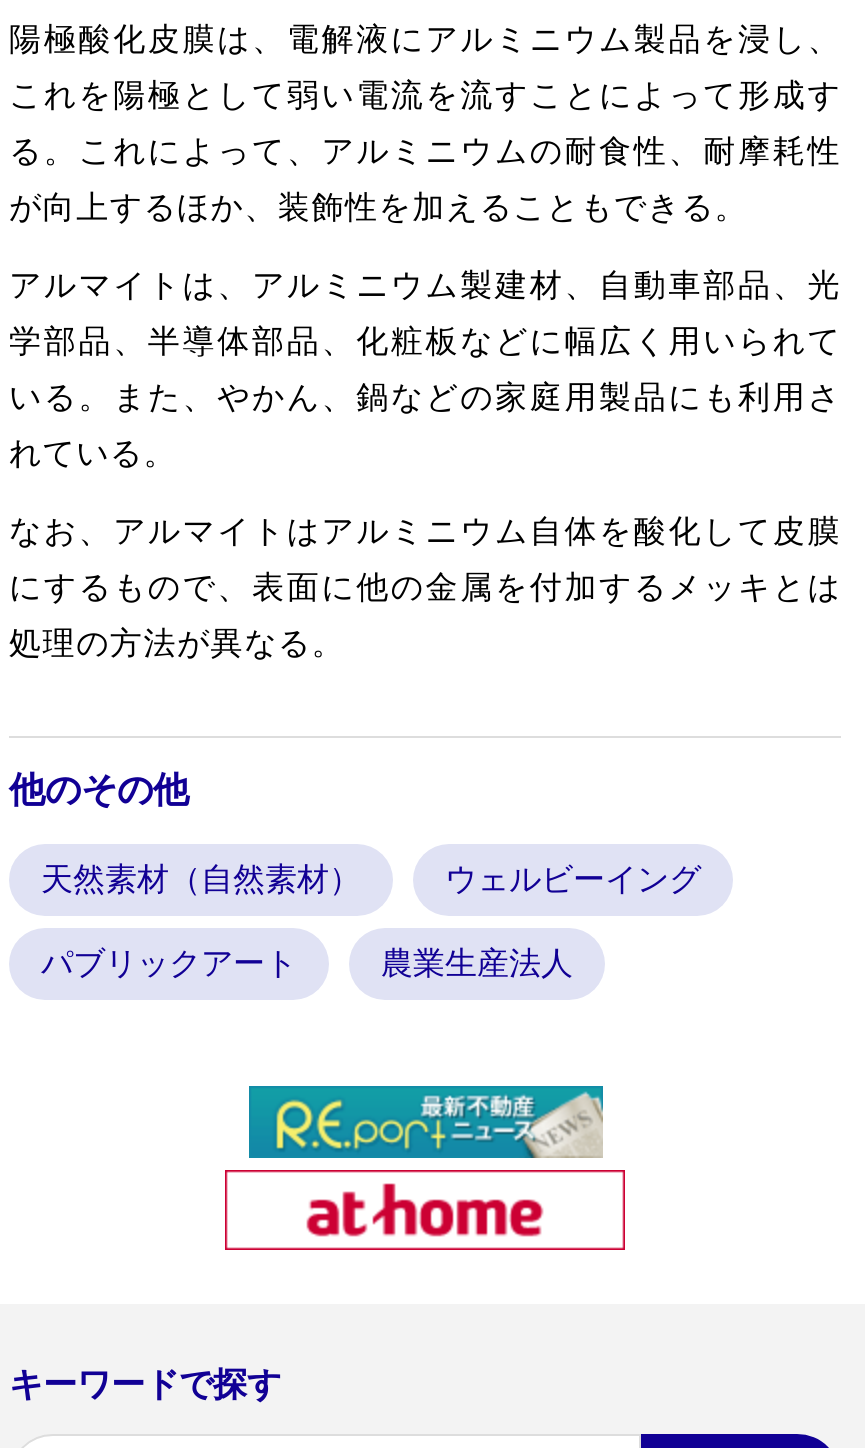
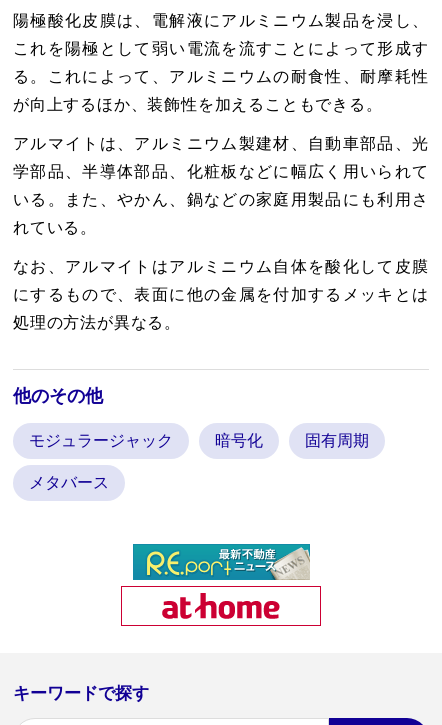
[41,862,701,896] 天然素材（自然素材） | ウェルビーイング -> [29,432,369,449] モジュラージャック | 暗号化 | 固有周期
[41,946,573,980] パブリックアート | 農業生産法人 -> [29,474,109,491] メタバース

